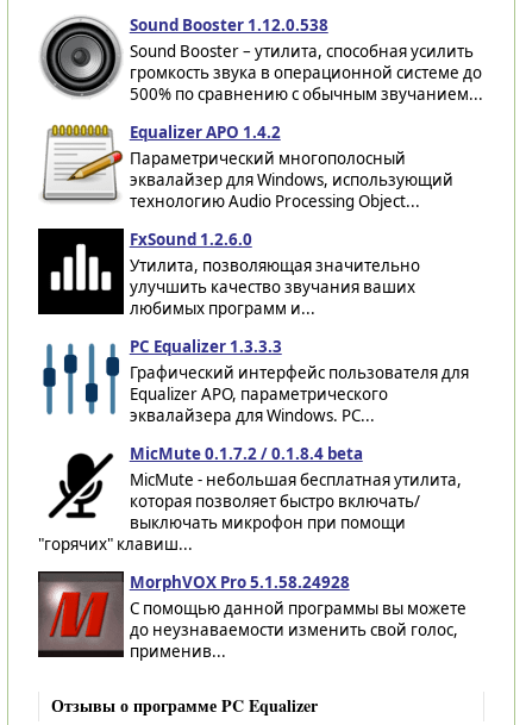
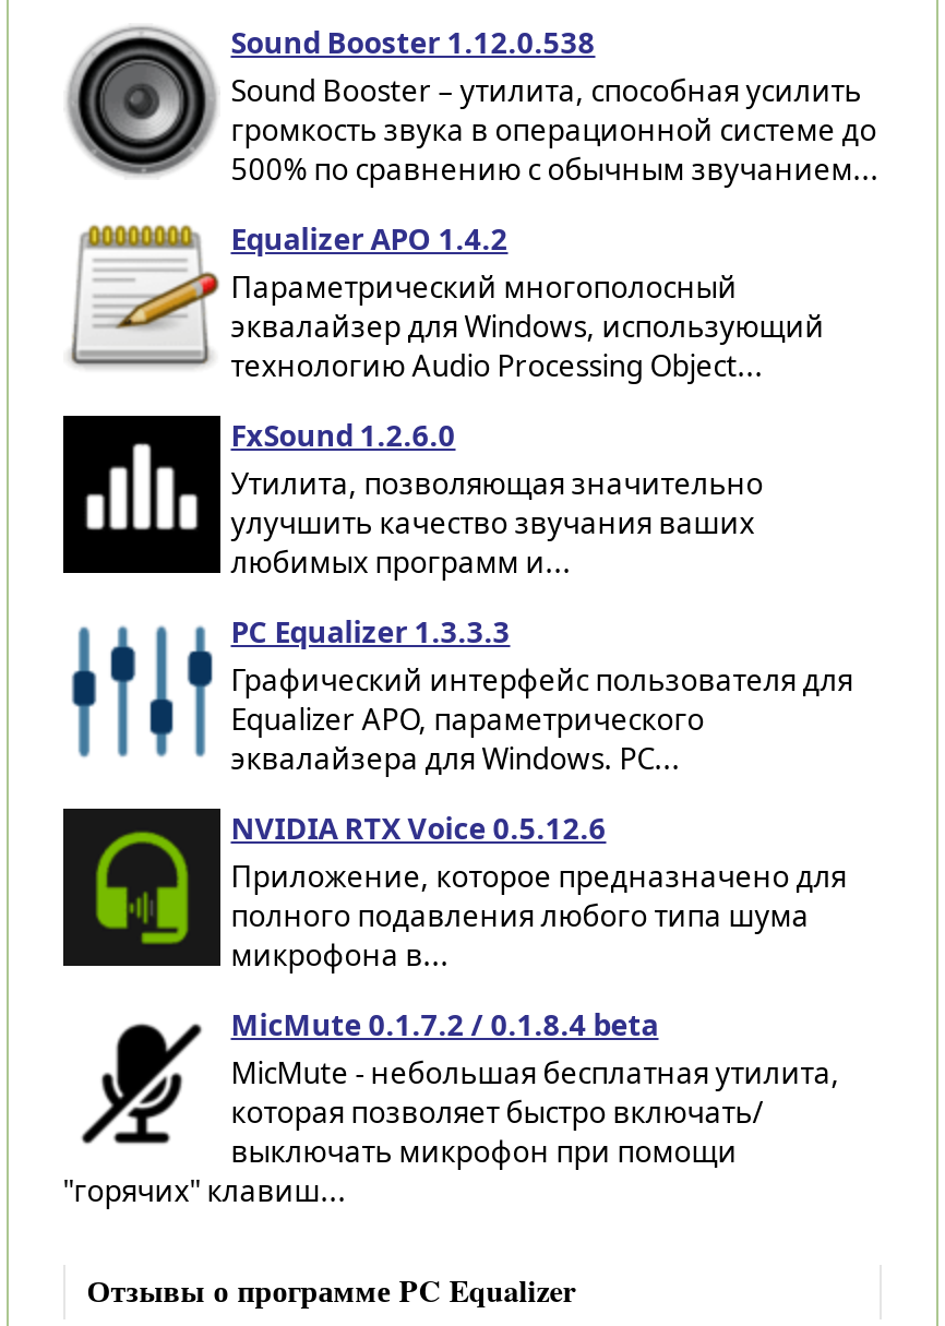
none -> [61,807,846,974] [image] | NVIDIA RTX Voice 0.5.12.6 | Приложение, которое предназначено для | полного подавления любого типа шума | микрофона в...
moved [38,443,461,555] -> [63,1005,840,1210]: MicMute 0.1.7.2 / 0.1.8.4 beta | MicMute - небольшая бесплатная утилита, | которая позволяет быстро включать/ | выключать микрофон при помощи | "горячих" клавиш...
[37,570,466,662] [image] | MorphVOX Pro 5.1.58.24928 | С помощью данной программы вы можете | до неузнаваемости изменить свой голос, | применив... -> none

